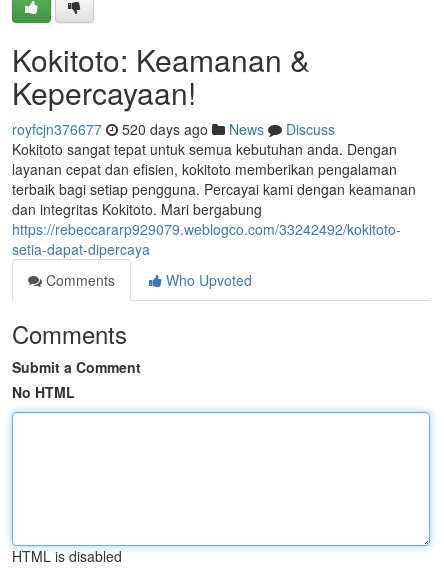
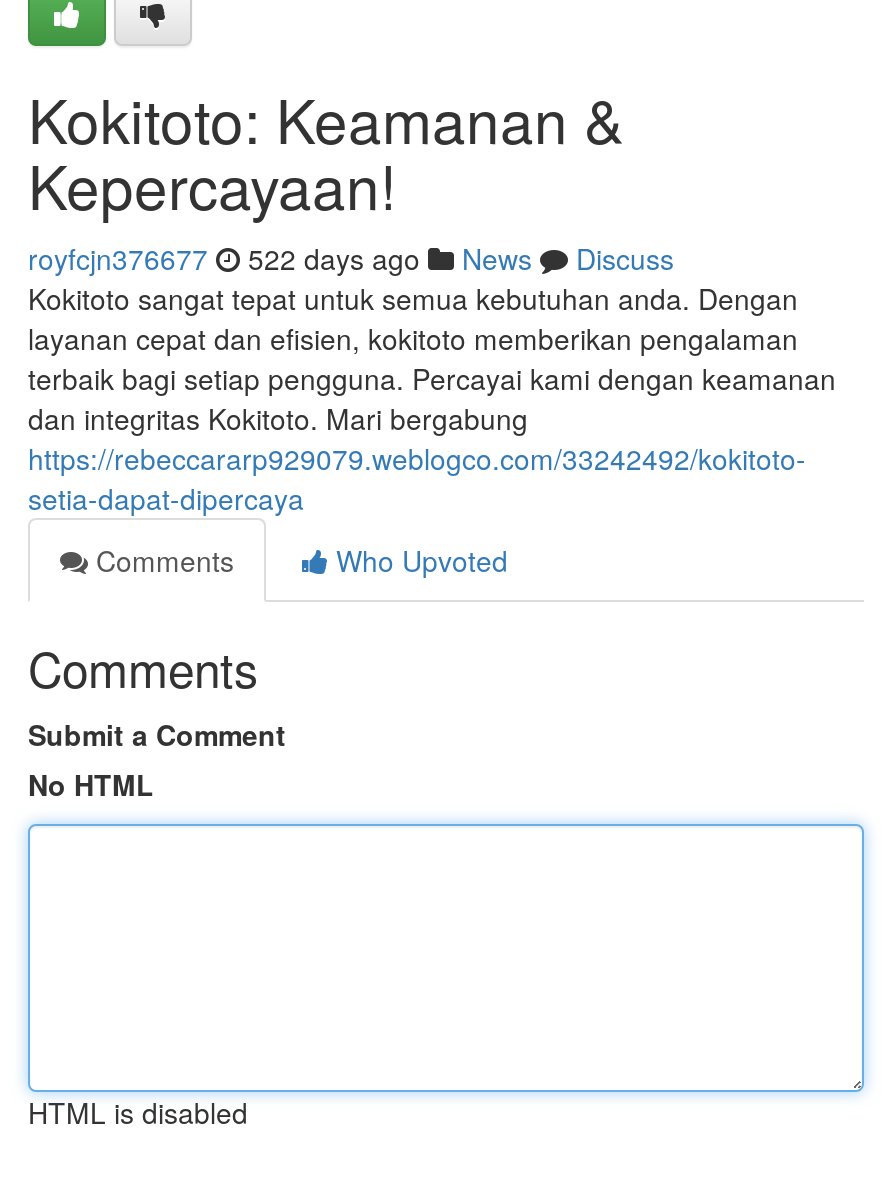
[12,119,335,139] royfcjn376677 520 days ago News Discuss -> [28,238,674,278] royfcjn376677 522 days ago News Discuss

